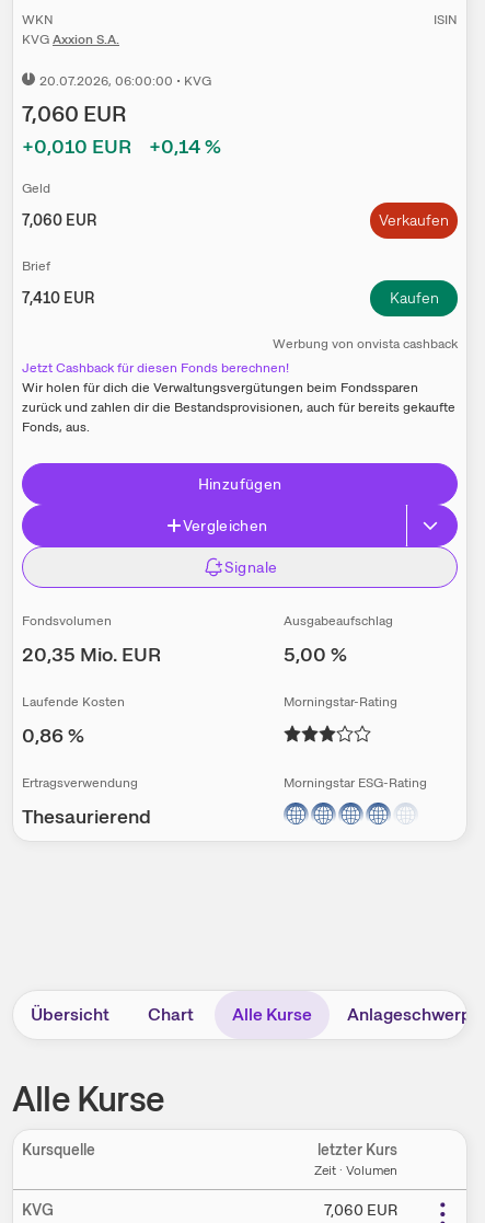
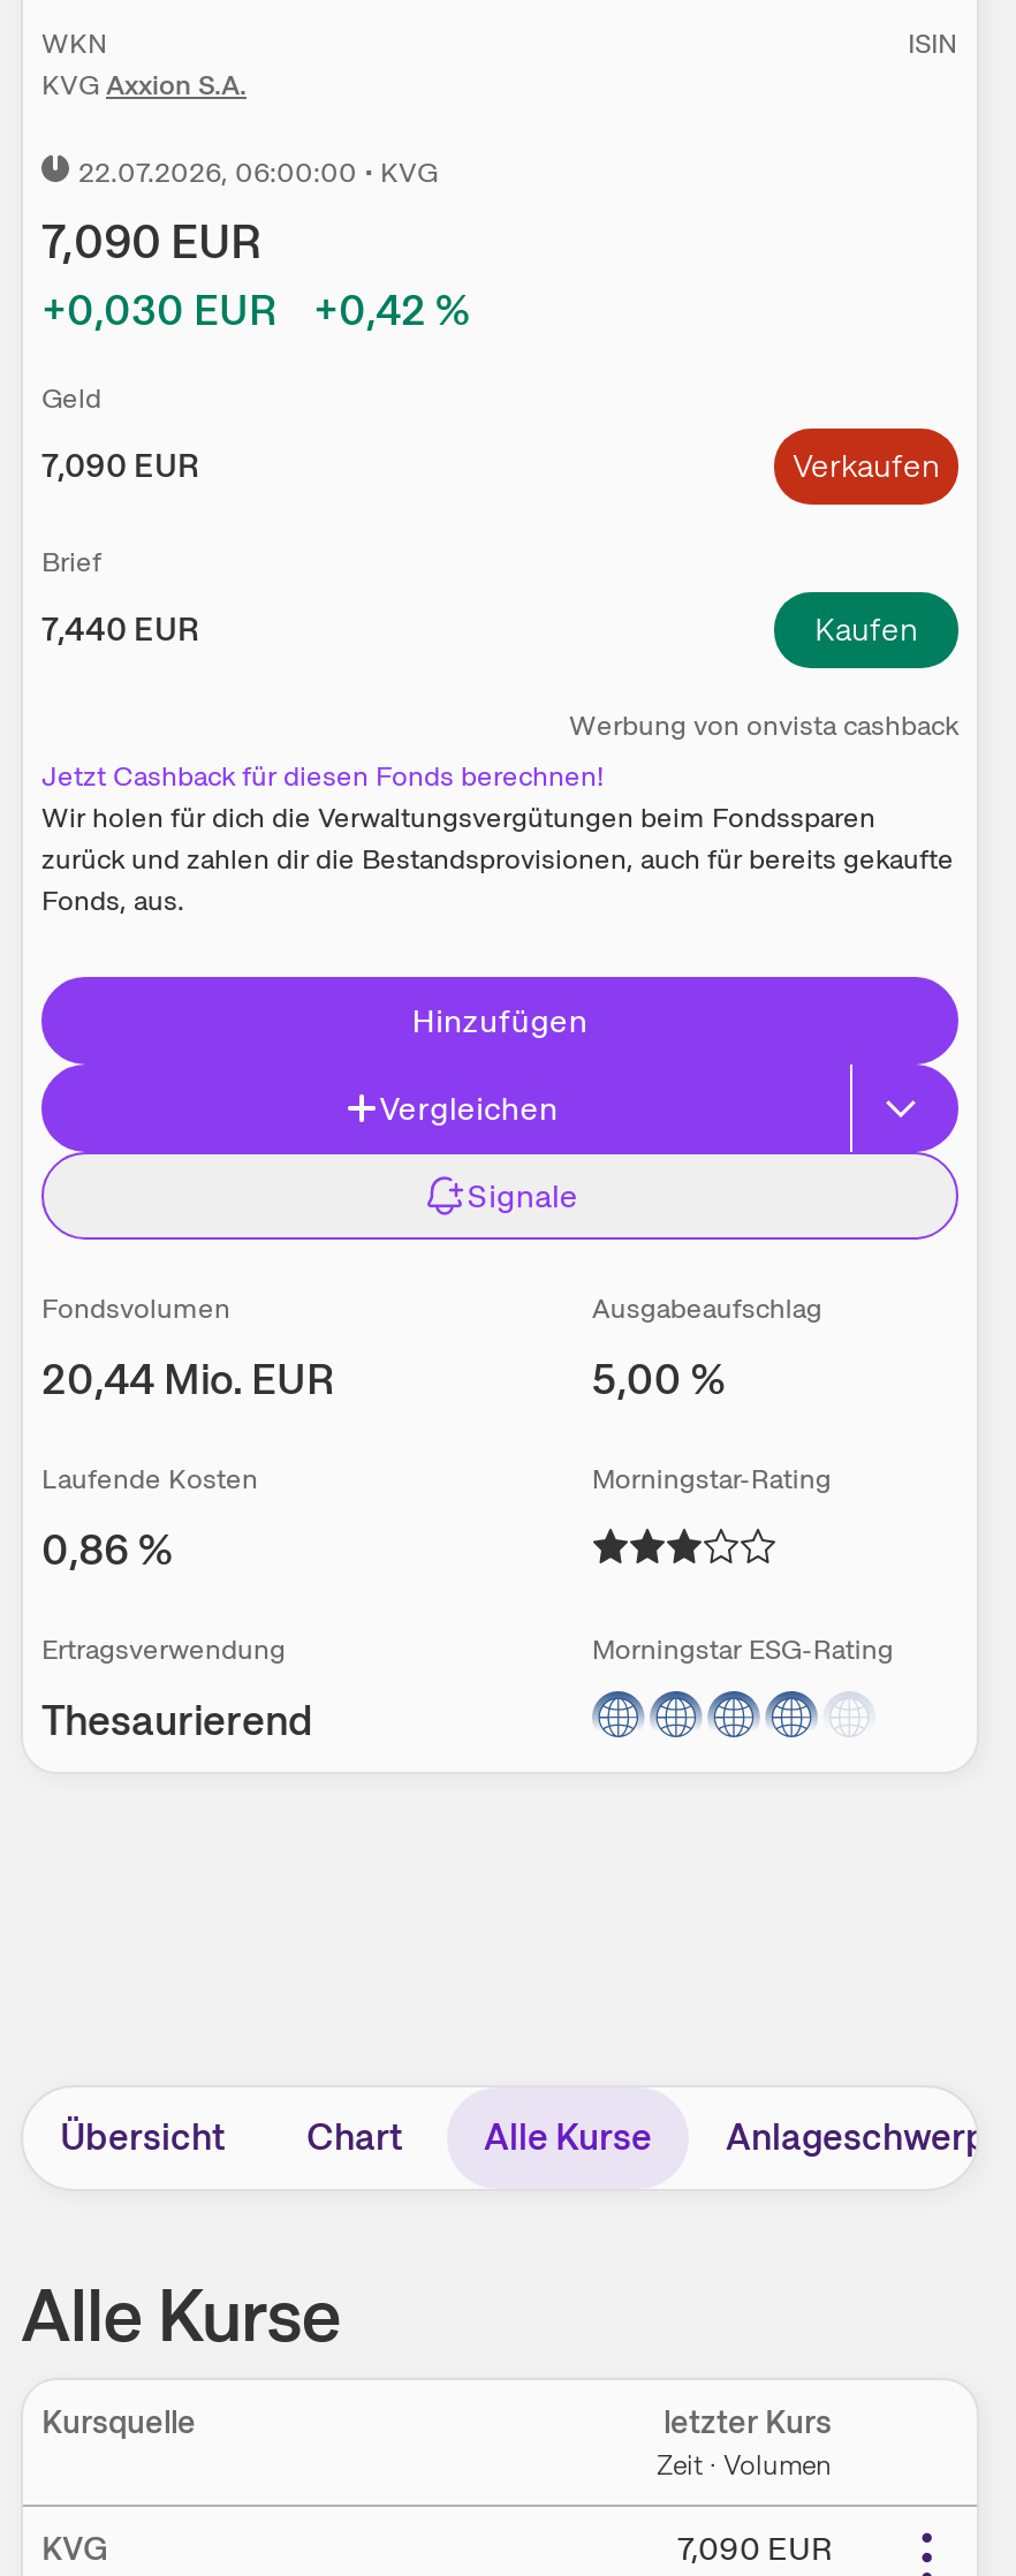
[39,72,211,90] 20.07.2026, 06:00:00 • KVG -> [78,155,438,192] 22.07.2026, 06:00:00 • KVG
[22,100,127,128] 7,060 EUR -> [41,212,263,272] 7,090 EUR
[22,134,131,159] +0,010 EUR -> [41,284,276,337] +0,030 EUR
[149,134,221,159] +0,14 % -> [313,284,470,337] +0,42 %
[22,210,96,230] 7,060 EUR -> [41,445,198,487] 7,090 EUR
[22,288,94,308] 7,410 EUR -> [41,609,198,650] 7,440 EUR
[22,642,161,667] 20,35 Mio. EUR -> [41,1353,334,1406] 20,44 Mio. EUR
[324,1200,397,1220] 7,060 EUR -> [677,2528,832,2570] 7,090 EUR

